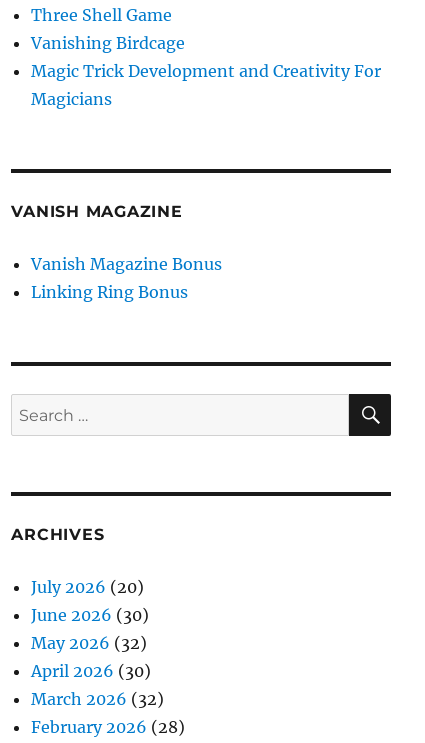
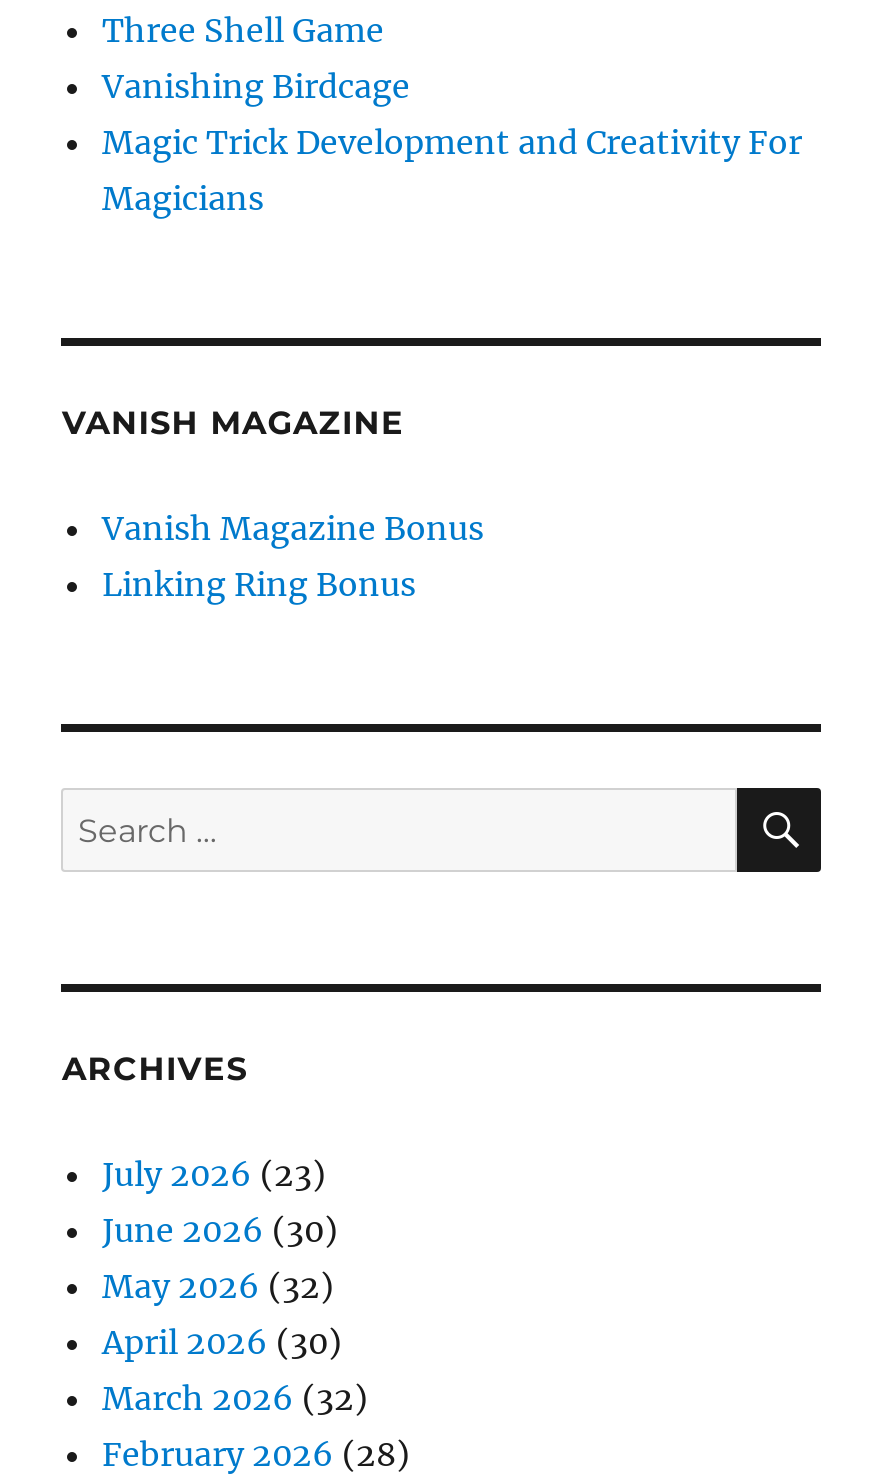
[31,577,144,597] July 2026 (20) -> [102,1154,326,1194] July 2026 (23)

